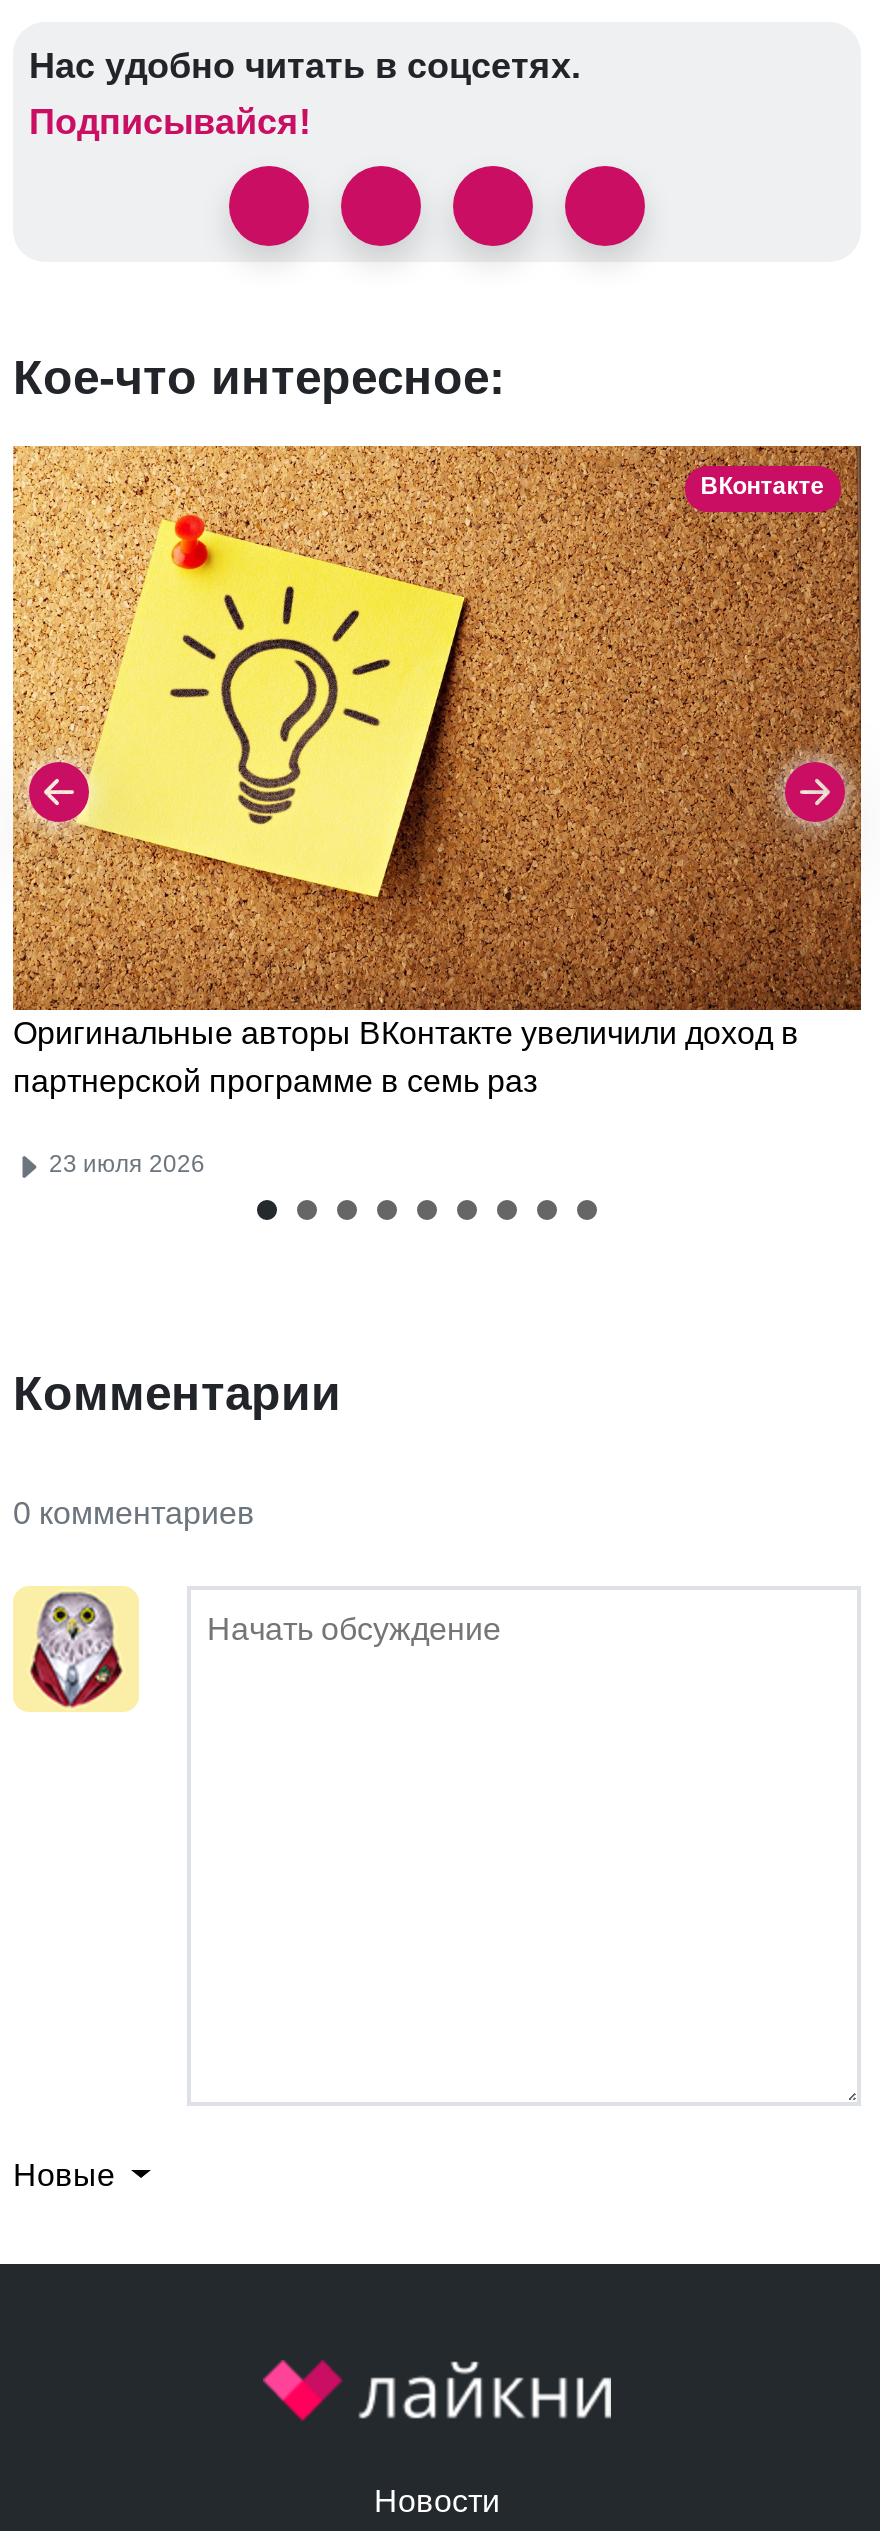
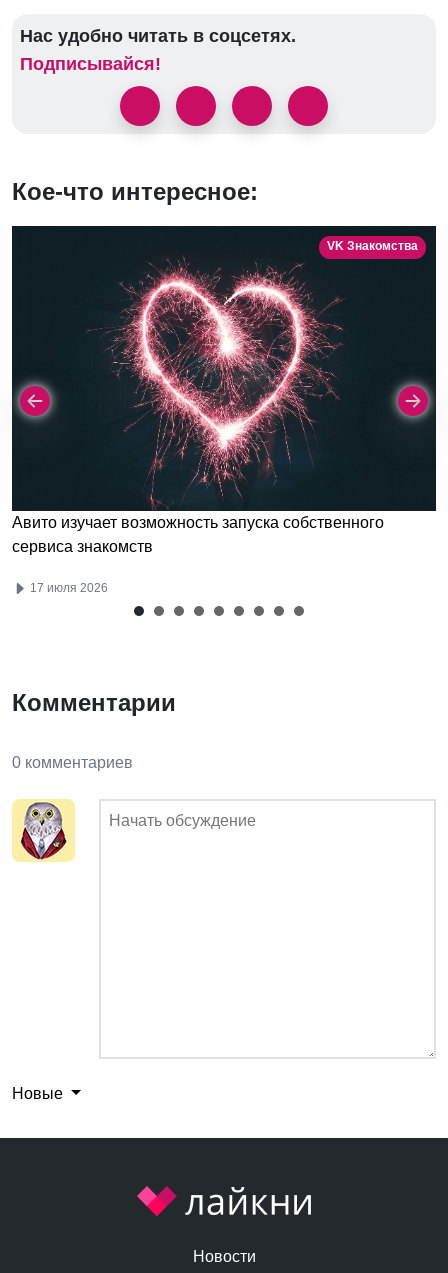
[11,444,863,1010] [image] | ВКонтакте -> [11,225,437,511] [image] | VK Знакомства
[13,1017,799,1099] Оригинальные авторы ВКонтакте увеличили доход в | партнерской программе в семь раз -> [12,514,384,555] Авито изучает возможность запуска собственного | сервиса знакомств
[43,1151,205,1179] 23 июля 2026 -> [27,581,108,595] 17 июля 2026

